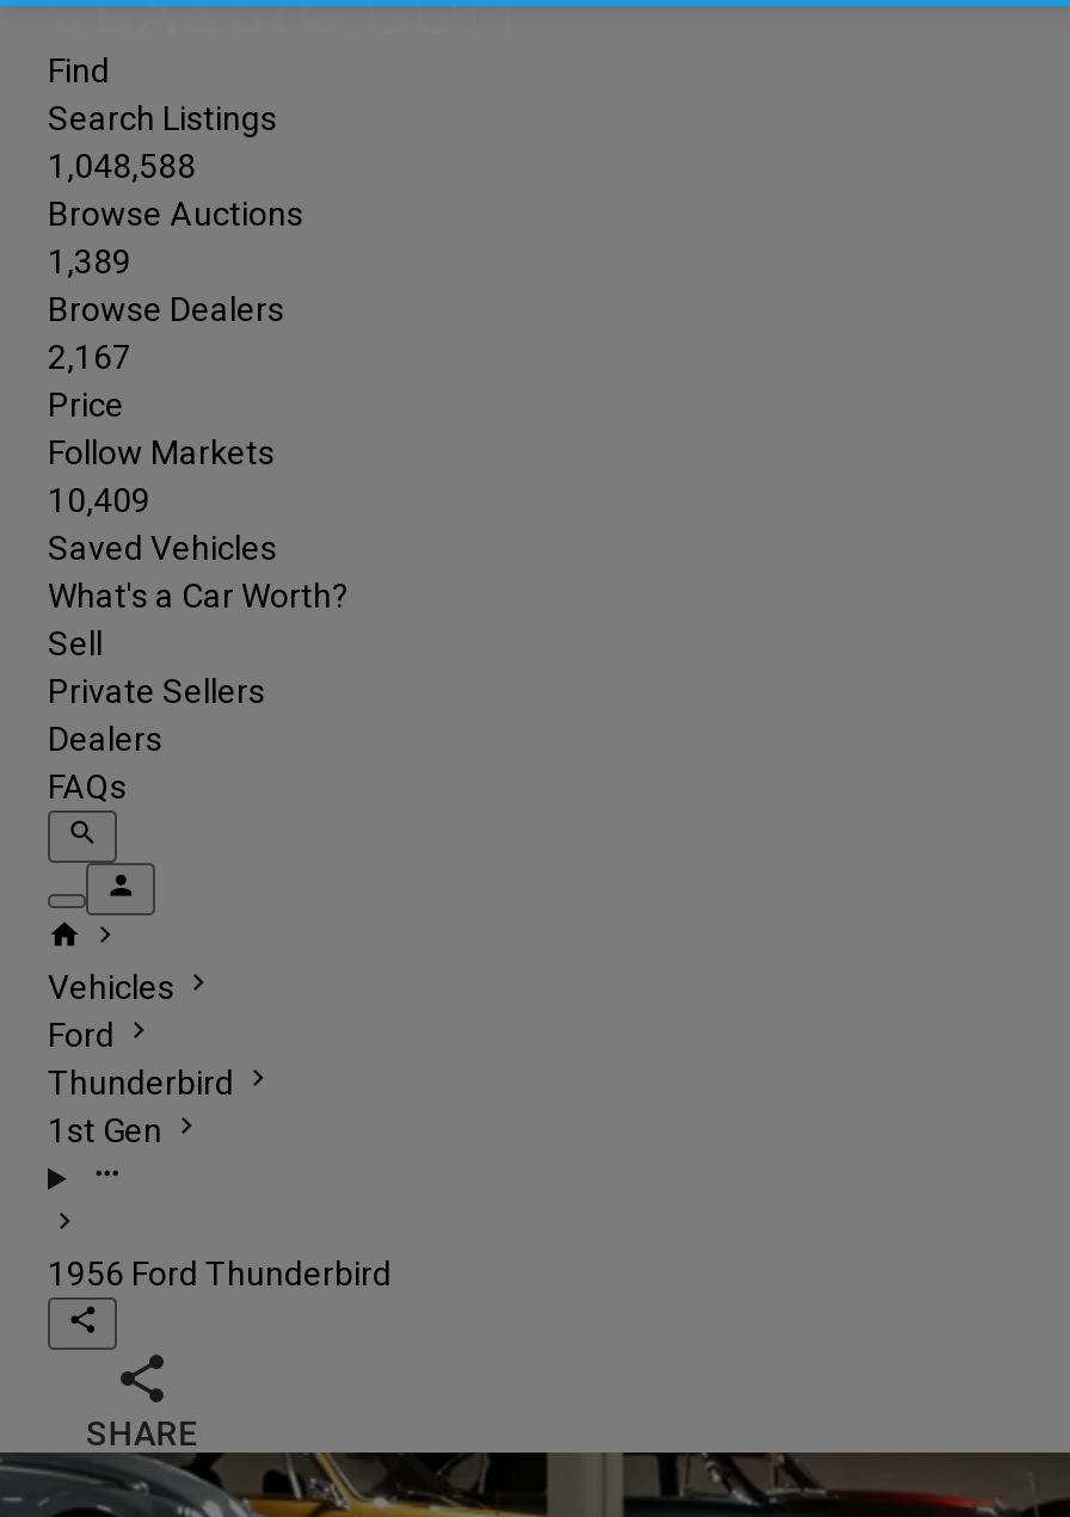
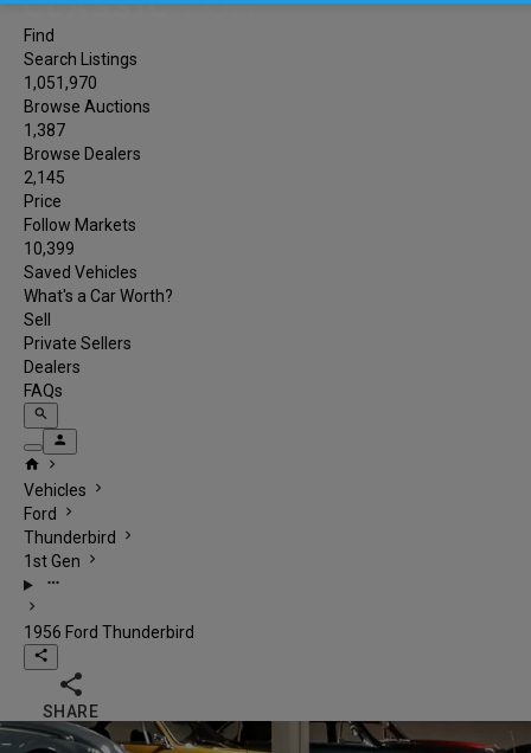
[48,147,196,185] 1,048,588 -> [24,73,97,92] 1,051,970
[48,242,131,280] 1,389 -> [24,121,65,140] 1,387
[48,338,131,376] 2,167 -> [24,168,65,187] 2,145
[48,481,150,519] 10,409 -> [24,239,75,258] 10,399

